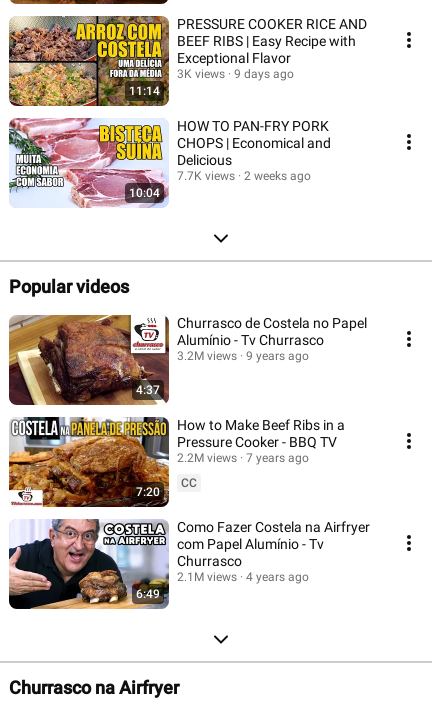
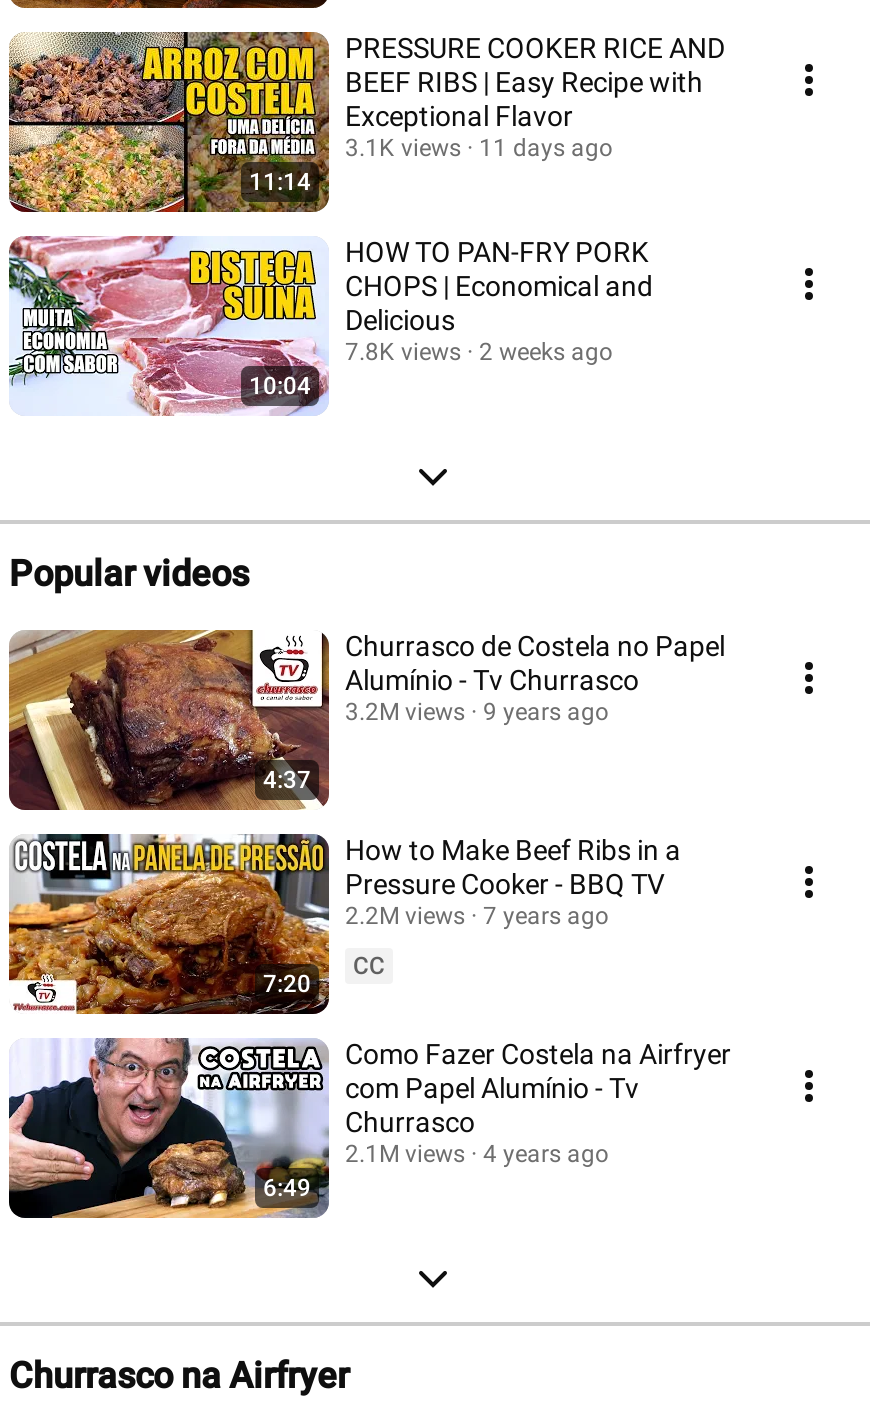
[177,66,225,80] 3K views -> [345,133,461,161] 3.1K views
[234,66,294,80] 9 days ago -> [479,133,613,161] 11 days ago
[177,168,311,182] 7.7K views 2 weeks ago -> [345,337,613,365] 7.8K views 2 weeks ago

